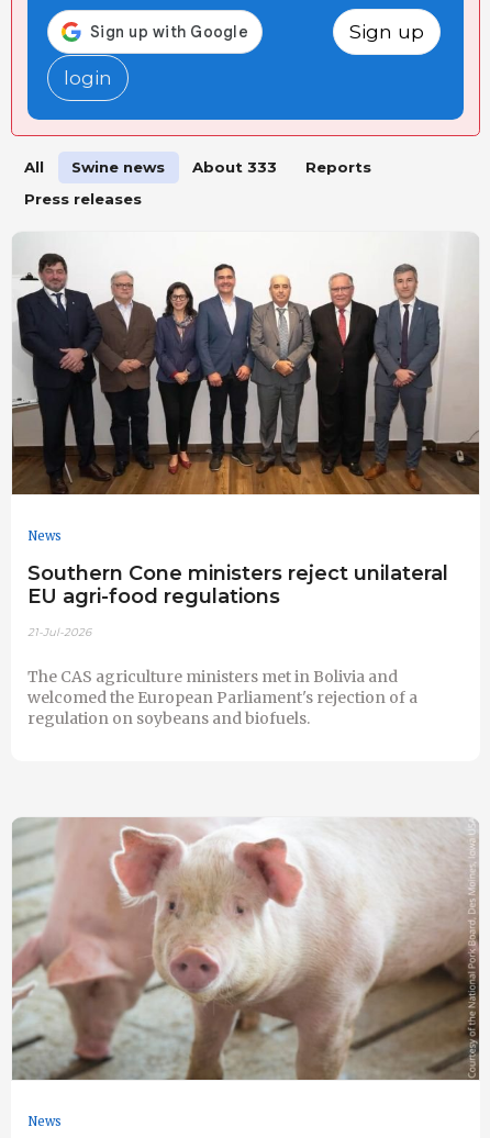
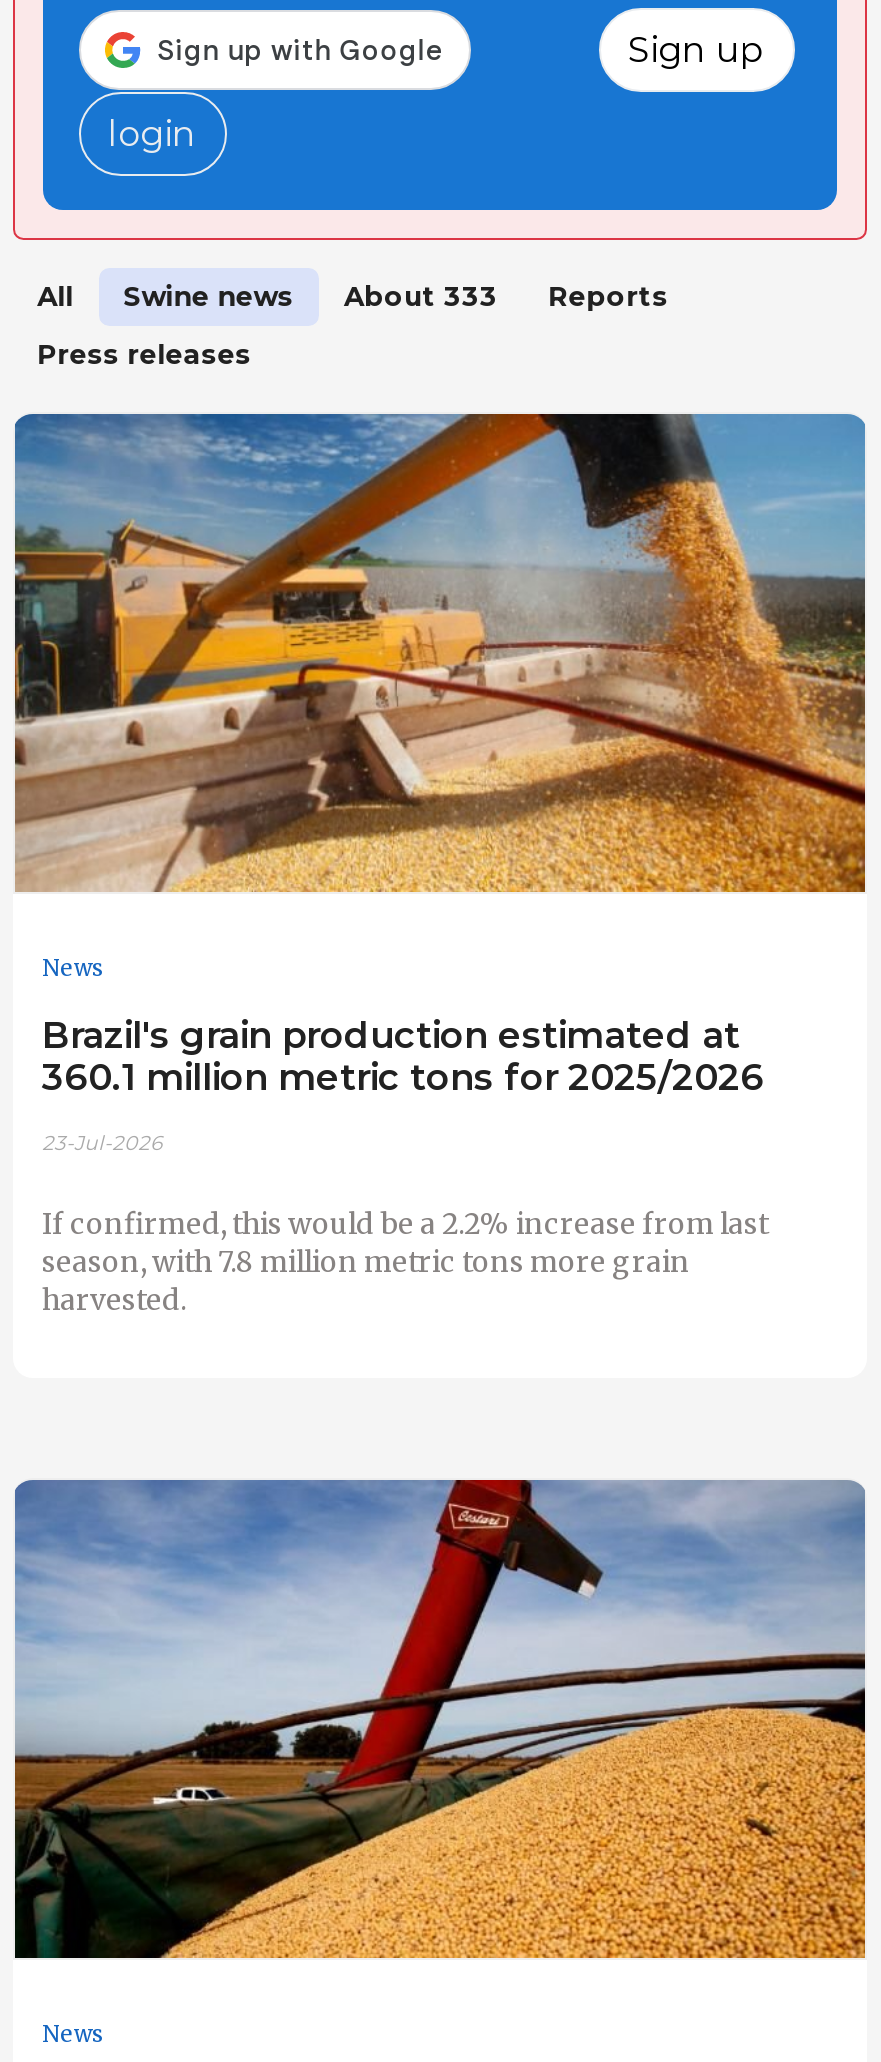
[12,232,480,495] [image] -> [13,412,867,894] [image]
[27,560,448,608] Southern Cone ministers reject unilateral | EU agri-food regulations -> [42,1011,764,1099] Brazil's grain production estimated at | 360.1 million metric tons for 2025/2026
[27,625,91,640] 21-Jul-2026 -> [42,1130,162,1156] 23-Jul-2026
[27,667,417,728] The CAS agriculture ministers met in Bolivia and | welcomed the European Parliament's rejection of a | regulation on soybeans and biofuels. -> [42,1206,768,1318] If confirmed, this would be a 2.2% increase from last | season, with 7.8 million metric tons more grain | harvested.
[12,817,480,1081] [image] -> [13,1478,867,1960] [image]

